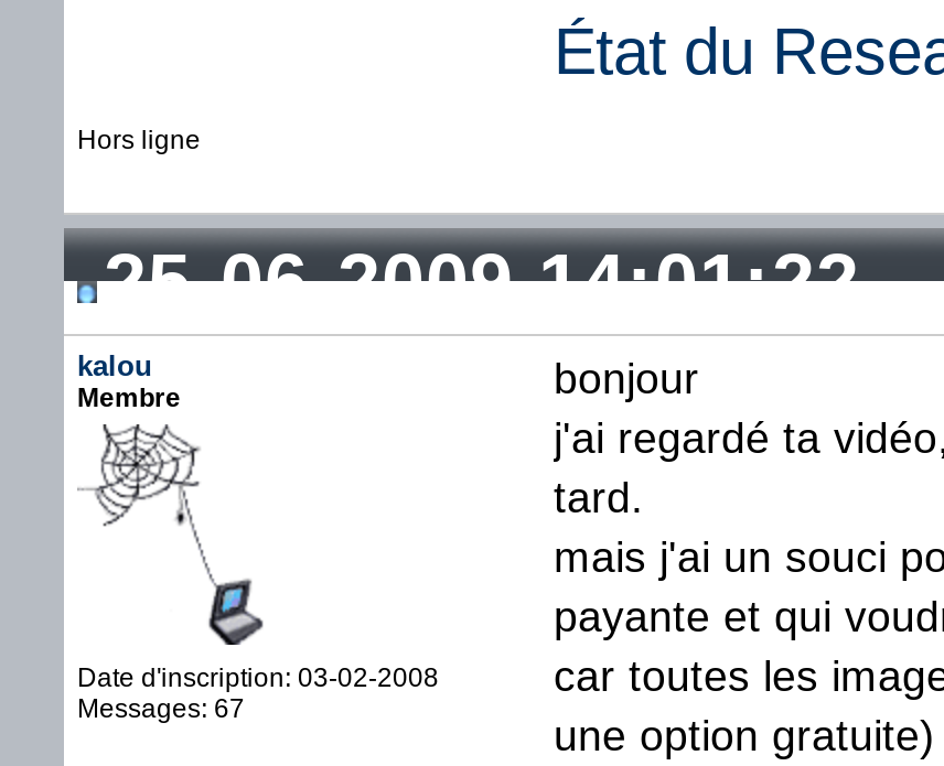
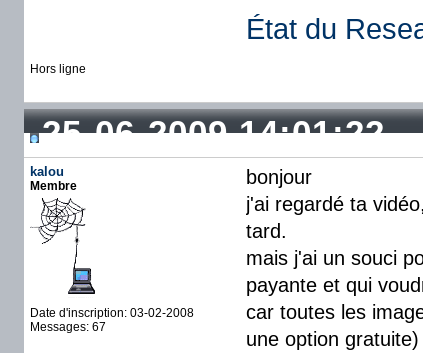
[161,499,265,647] [image] -> [67,233,114,298] [image]

